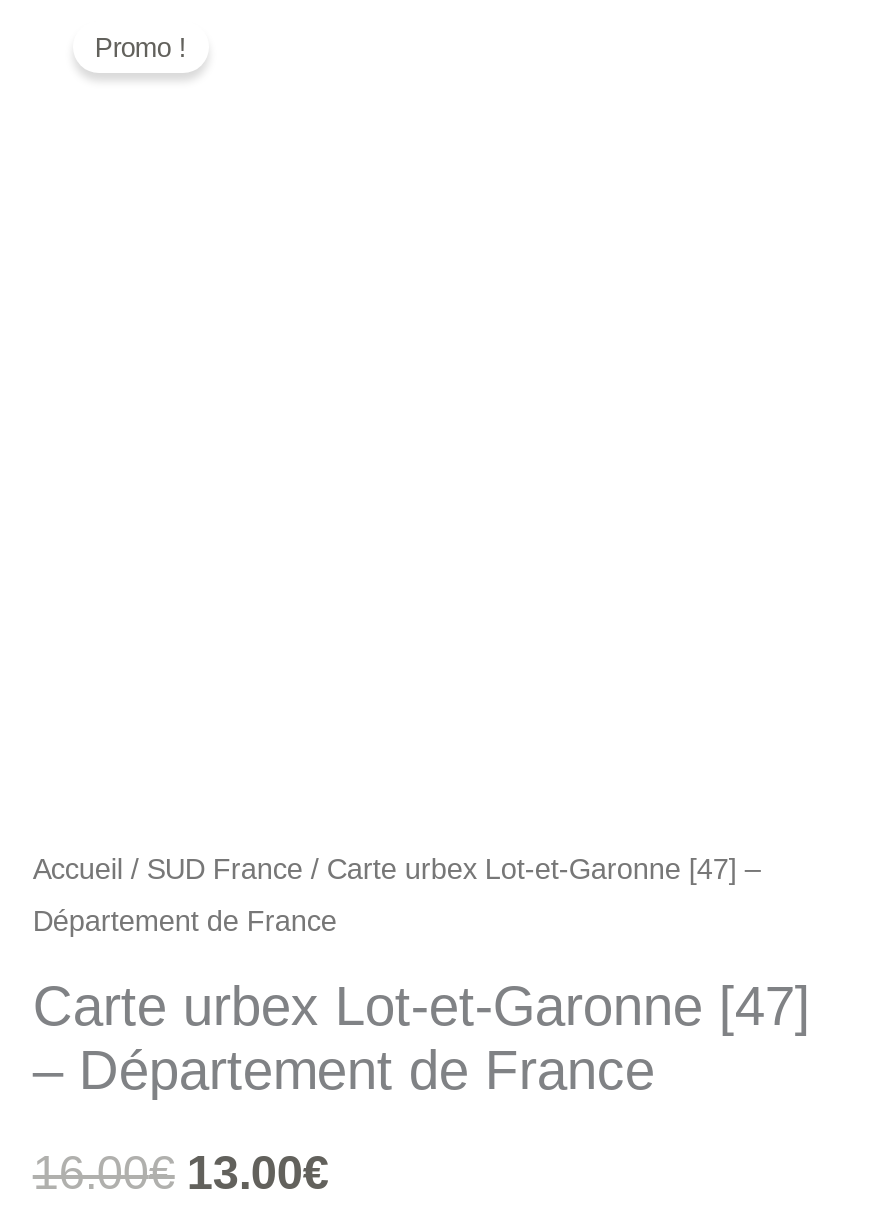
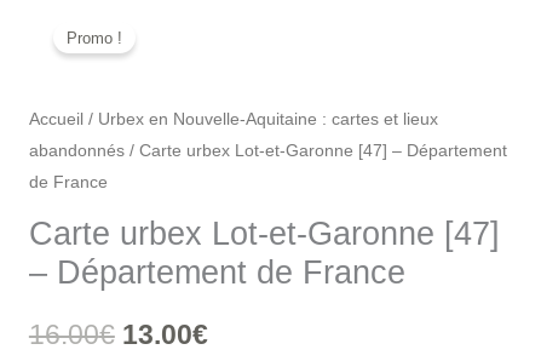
[33,854,761,938] Accueil / SUD France / Carte urbex Lot-et-Garonne [47] – | Département de France -> [29,109,507,192] Accueil / Urbex en Nouvelle-Aquitaine : cartes et lieux | abandonnés / Carte urbex Lot-et-Garonne [47] – Département | de France

